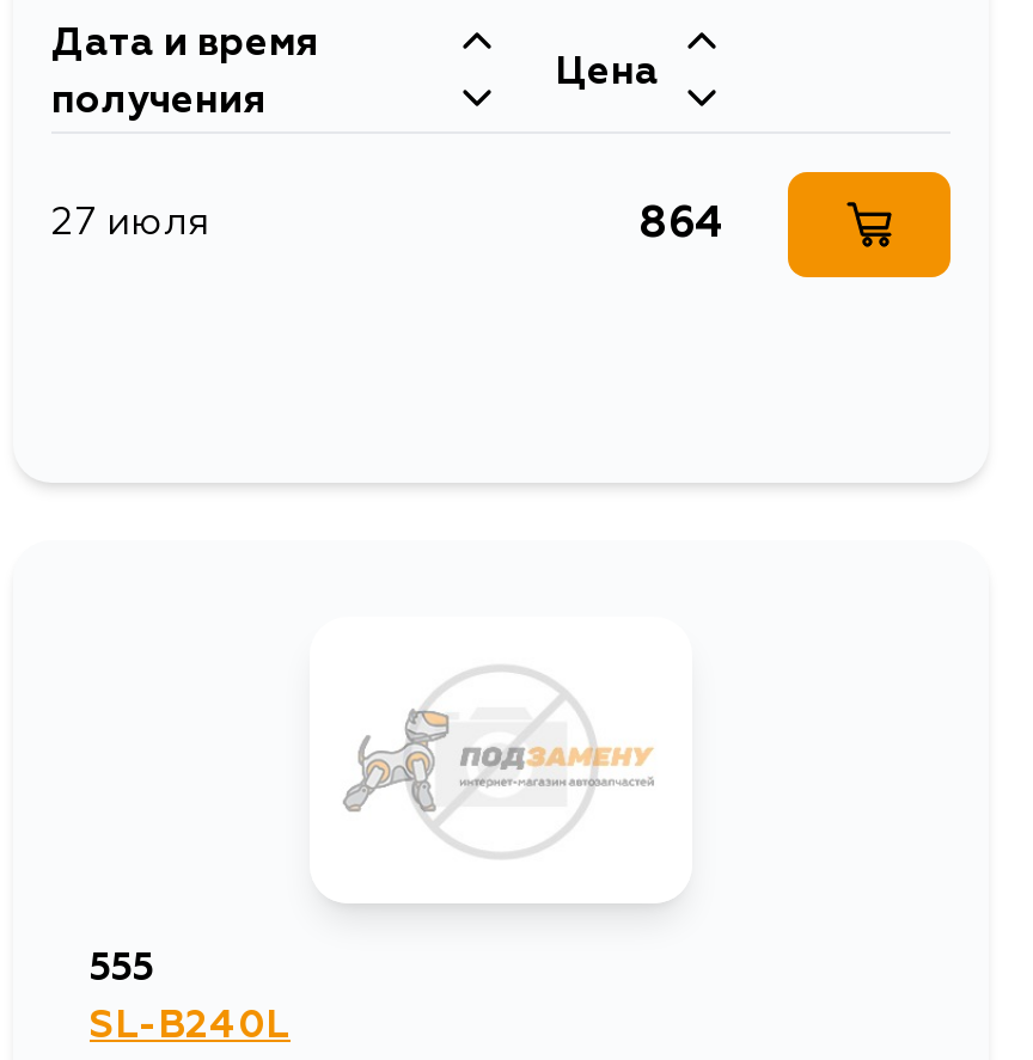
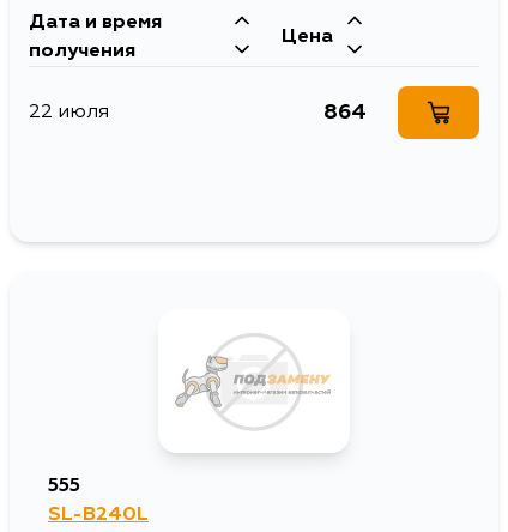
[51,205,209,244] 27 июля -> [29,103,109,122] 22 июля

